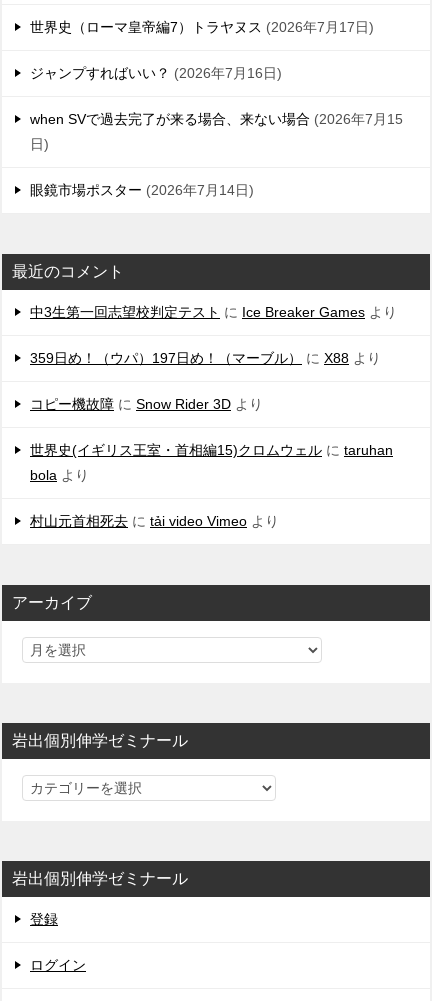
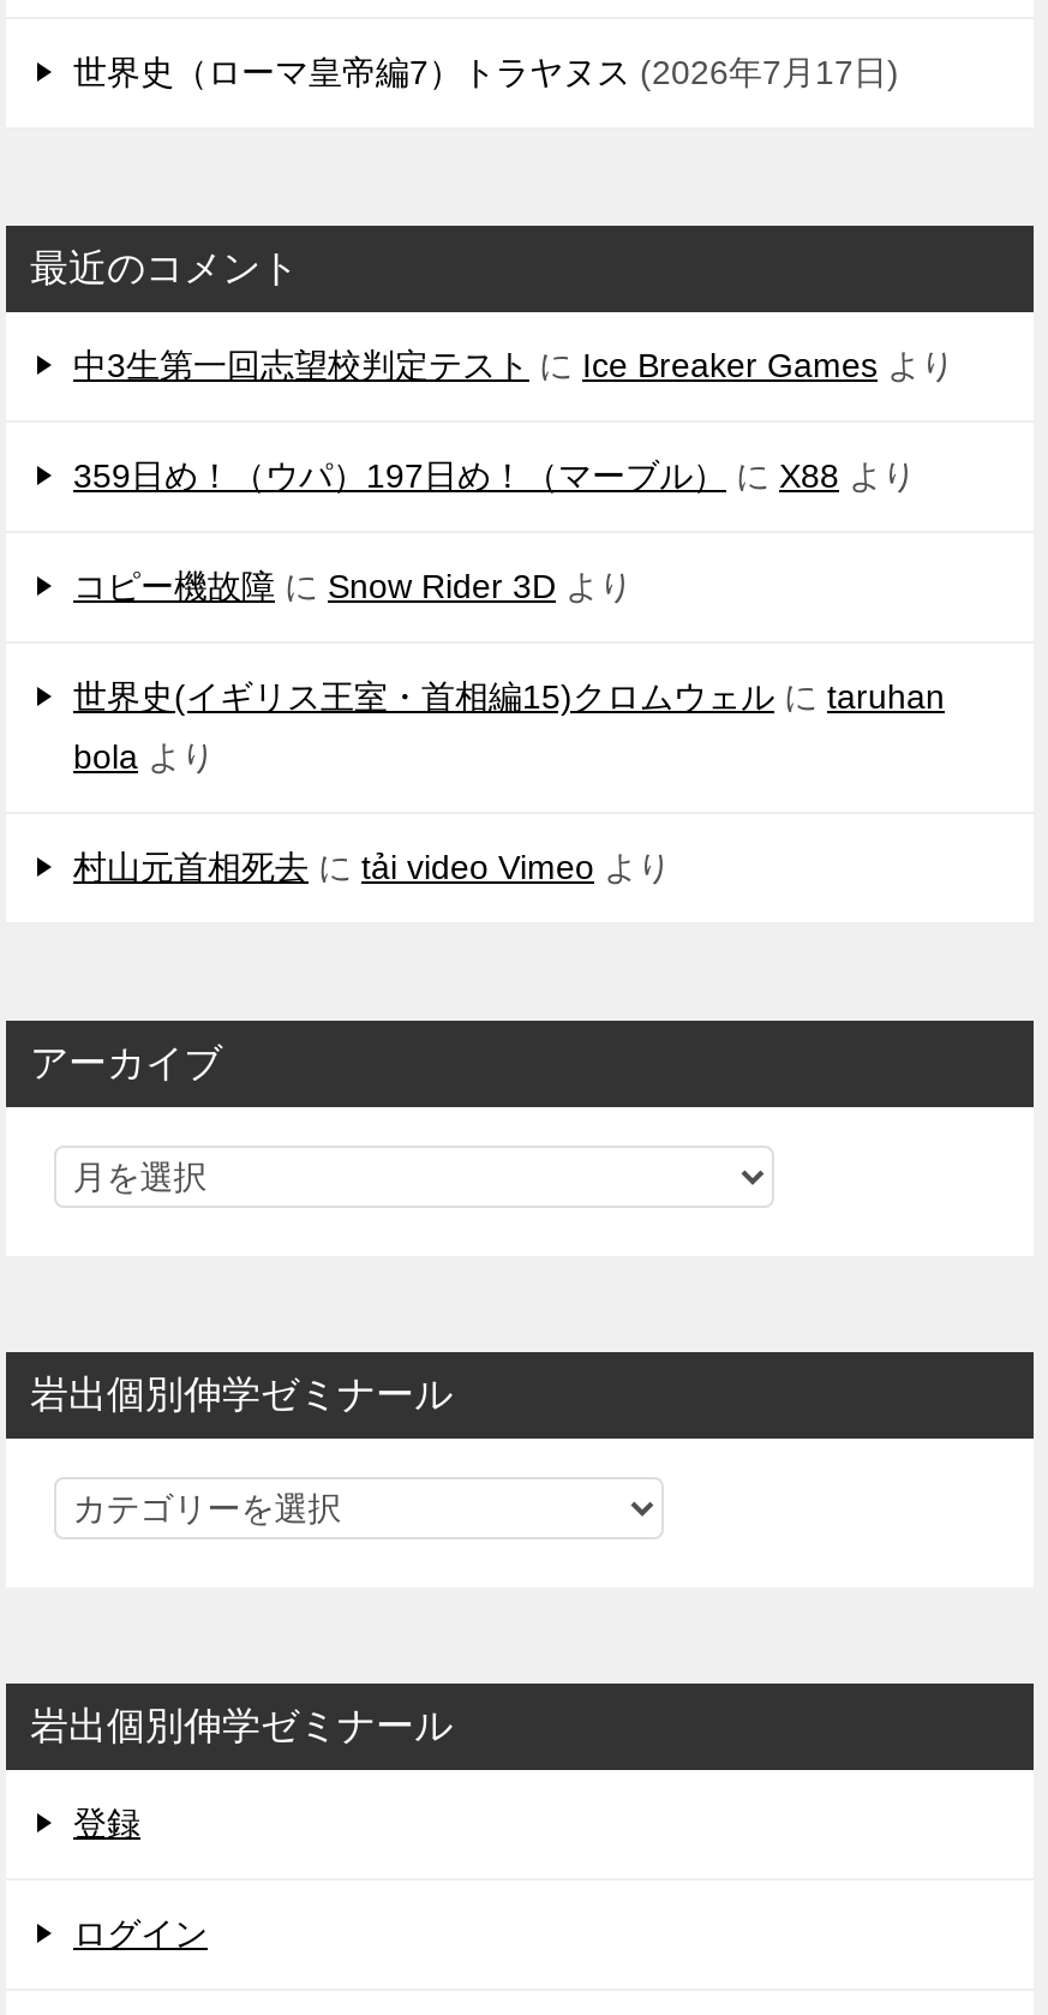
[30,65,403,198] ジャンプすればいい？ 2026年7月16日 | when SVで過去完了が来る場合、来ない場合 2026年7月15 | 日 | 眼鏡市場ポスター 2026年7月14日 -> none

